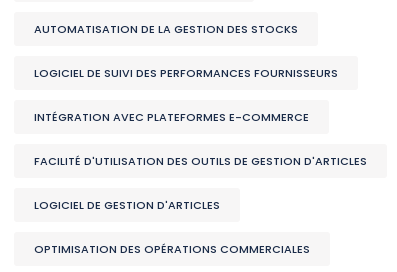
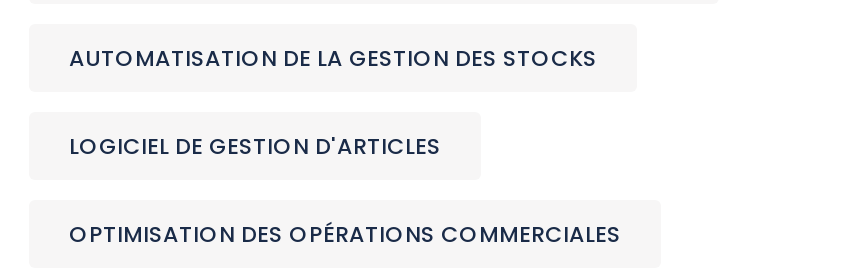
[34,64,367,168] LOGICIEL DE SUIVI DES PERFORMANCES FOURNISSEURS | INTÉGRATION AVEC PLATEFORMES E-COMMERCE | FACILITÉ D'UTILISATION DES OUTILS DE GESTION D'ARTICLES -> none

